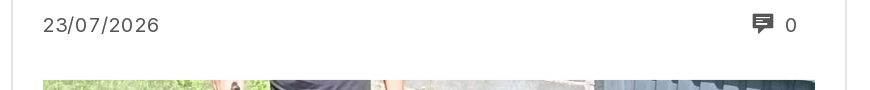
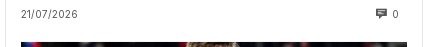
[43,13,161,37] 23/07/2026 -> [21,8,78,20] 21/07/2026

